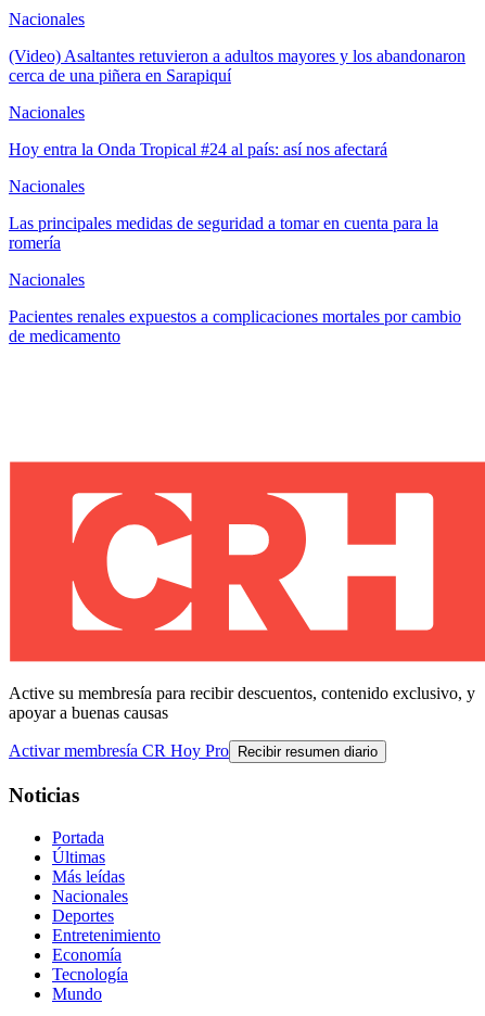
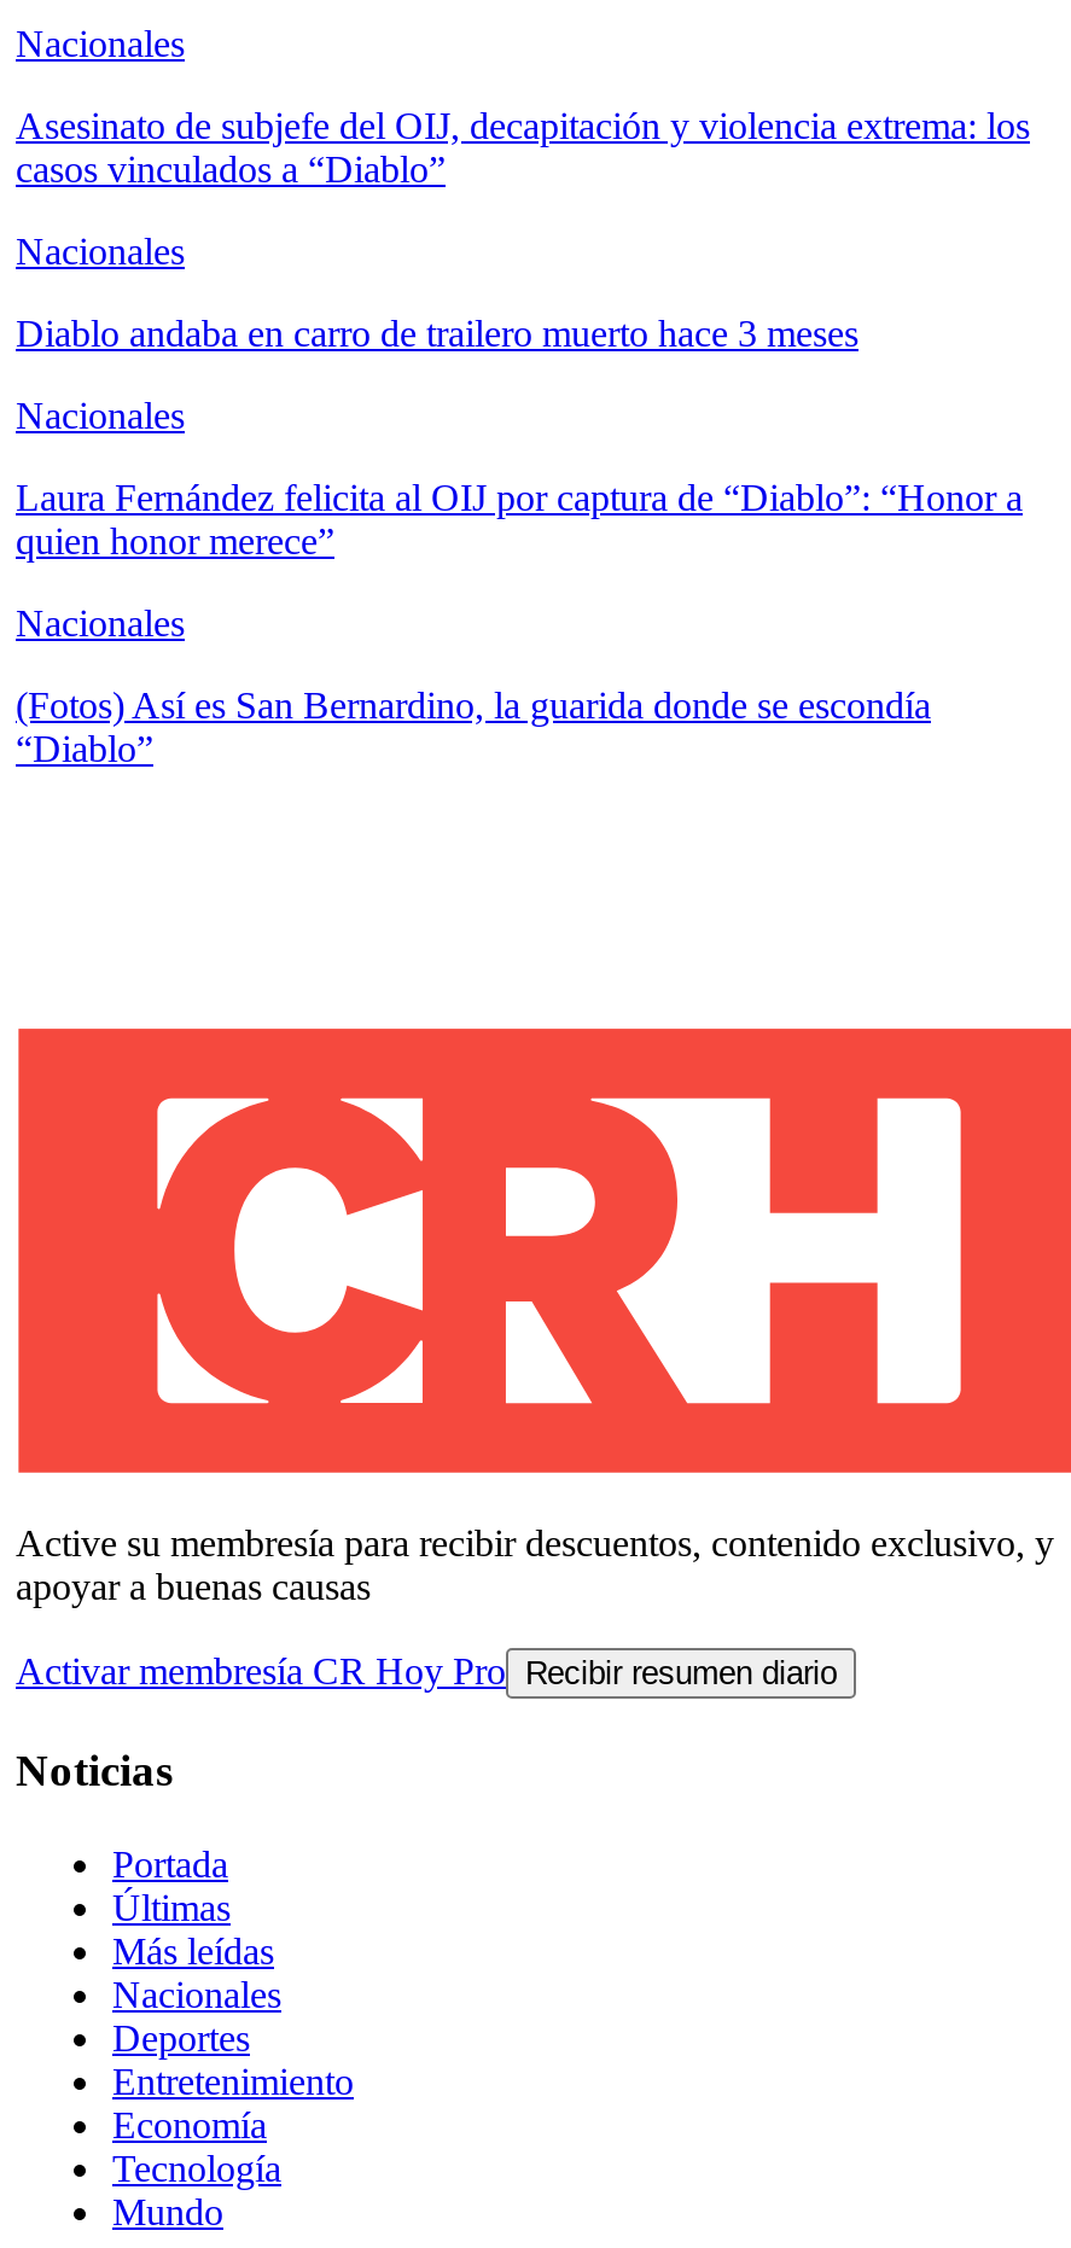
[9,47,465,85] (Video) Asaltantes retuvieron a adultos mayores y los abandonaron | cerca de una piñera en Sarapiquí -> [16,105,1030,190] Asesinato de subjefe del OIJ, decapitación y violencia extrema: los | casos vinculados a “Diablo”
[9,140,387,159] Hoy entra la Onda Tropical #24 al país: así nos afectará -> [16,313,858,354] Diablo andaba en carro de trailero muerto hace 3 meses
[9,214,438,252] Las principales medidas de seguridad a tomar en cuenta para la | romería -> [16,477,1023,562] Laura Fernández felicita al OIJ por captura de “Diablo”: “Honor a | quien honor merece”
[9,307,461,345] Pacientes renales expuestos a complicaciones mortales por cambio | de medicamento -> [16,685,931,769] (Fotos) Así es San Bernardino, la guarida donde se escondía | “Diablo”

